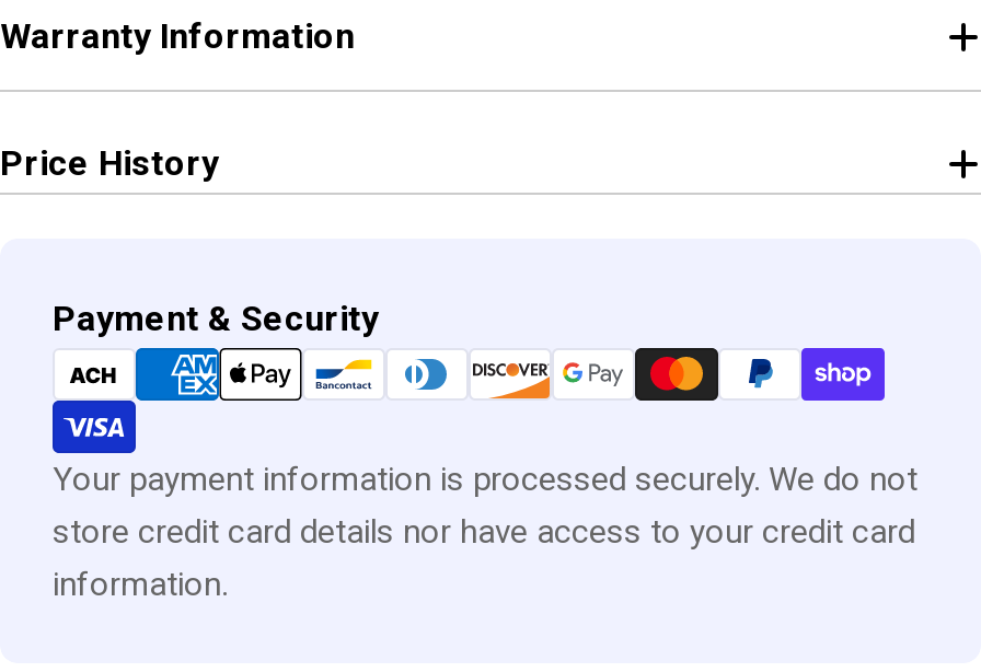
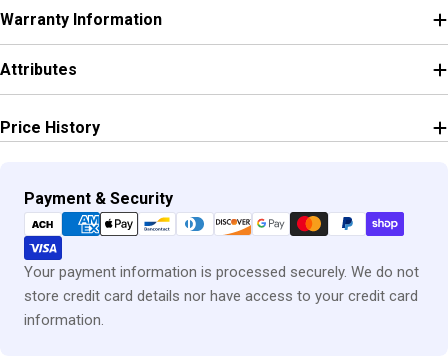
none -> [0,60,77,79] Attributes

